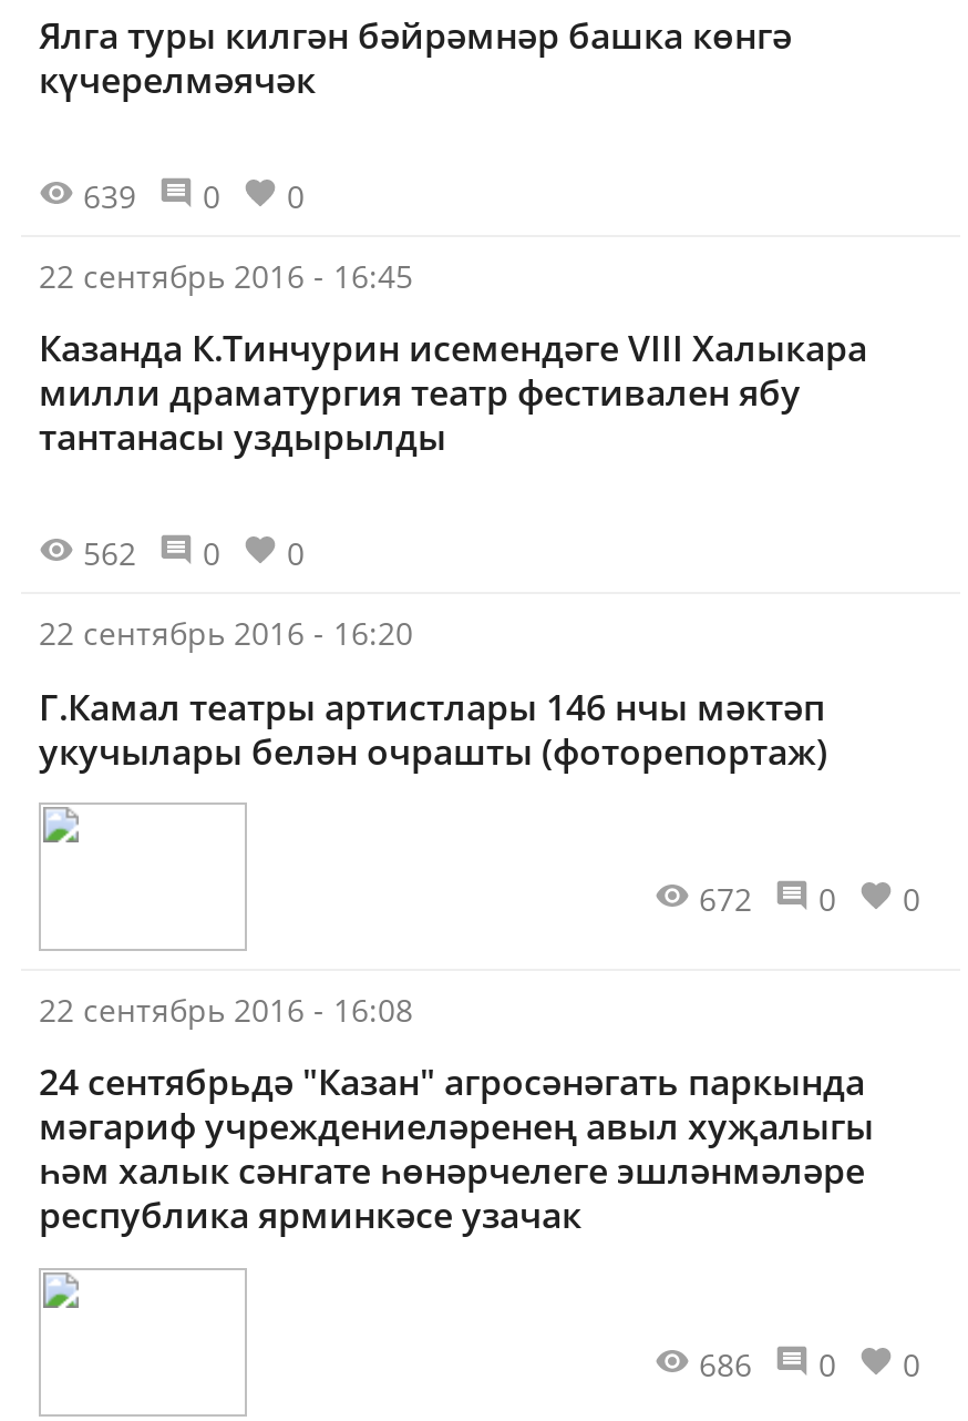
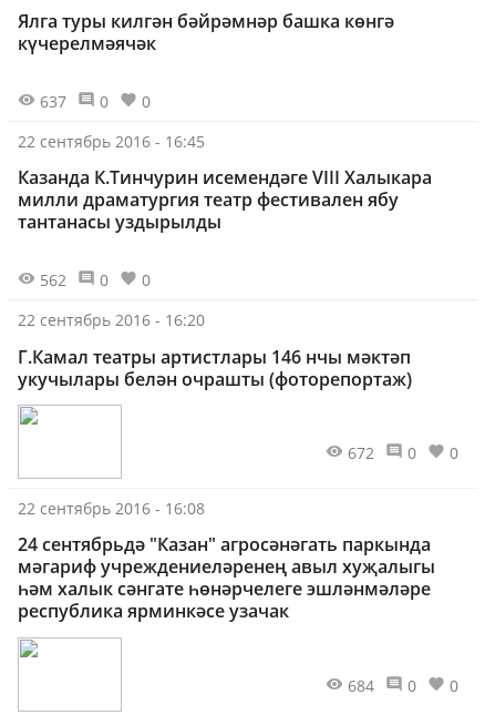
[83,175,305,217] 639 0 0 -> [40,91,151,112] 637 0 0
[699,1343,920,1385] 686 0 0 -> [348,675,458,696] 684 0 0

